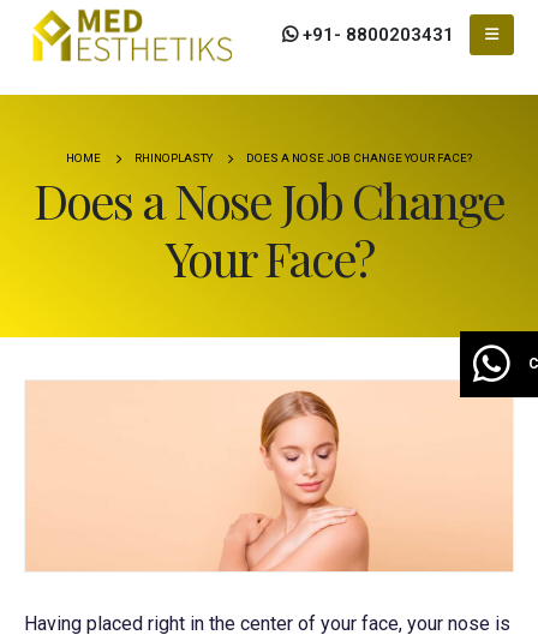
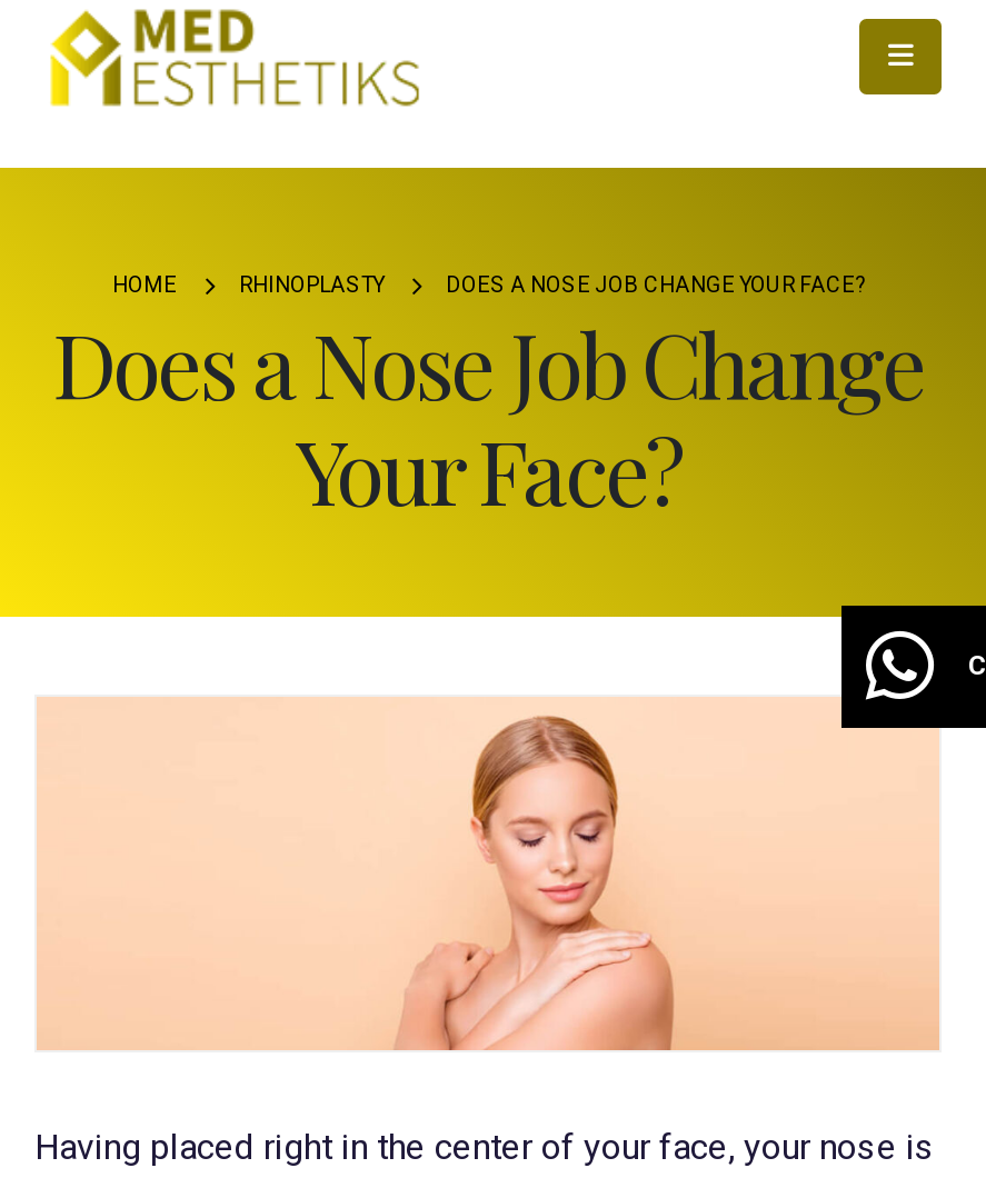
[298,23,454,45] +91- 8800203431 -> none

